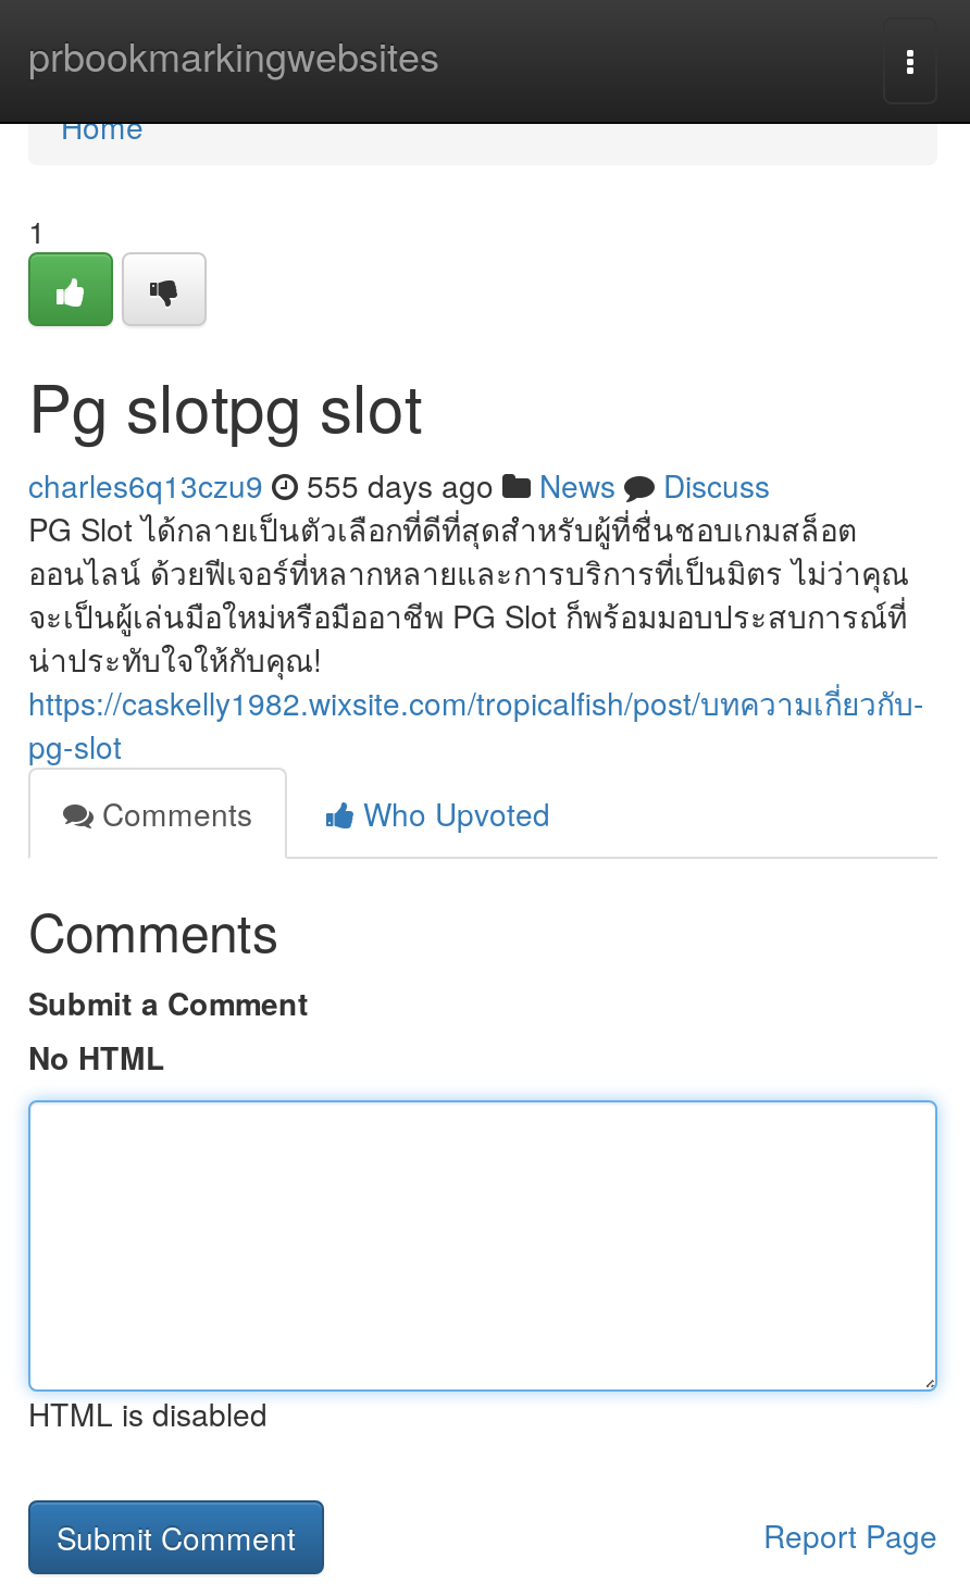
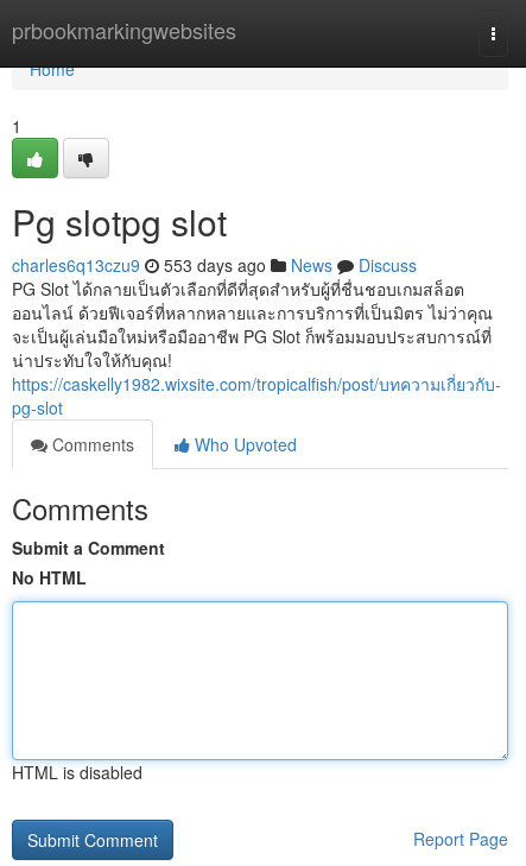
[28,463,770,507] charles6q13czu9 555 days ago News Discuss -> [12,253,417,277] charles6q13czu9 553 days ago News Discuss

